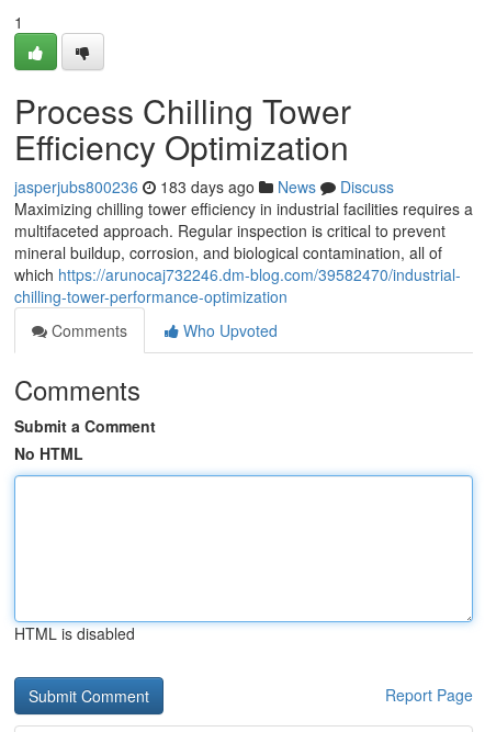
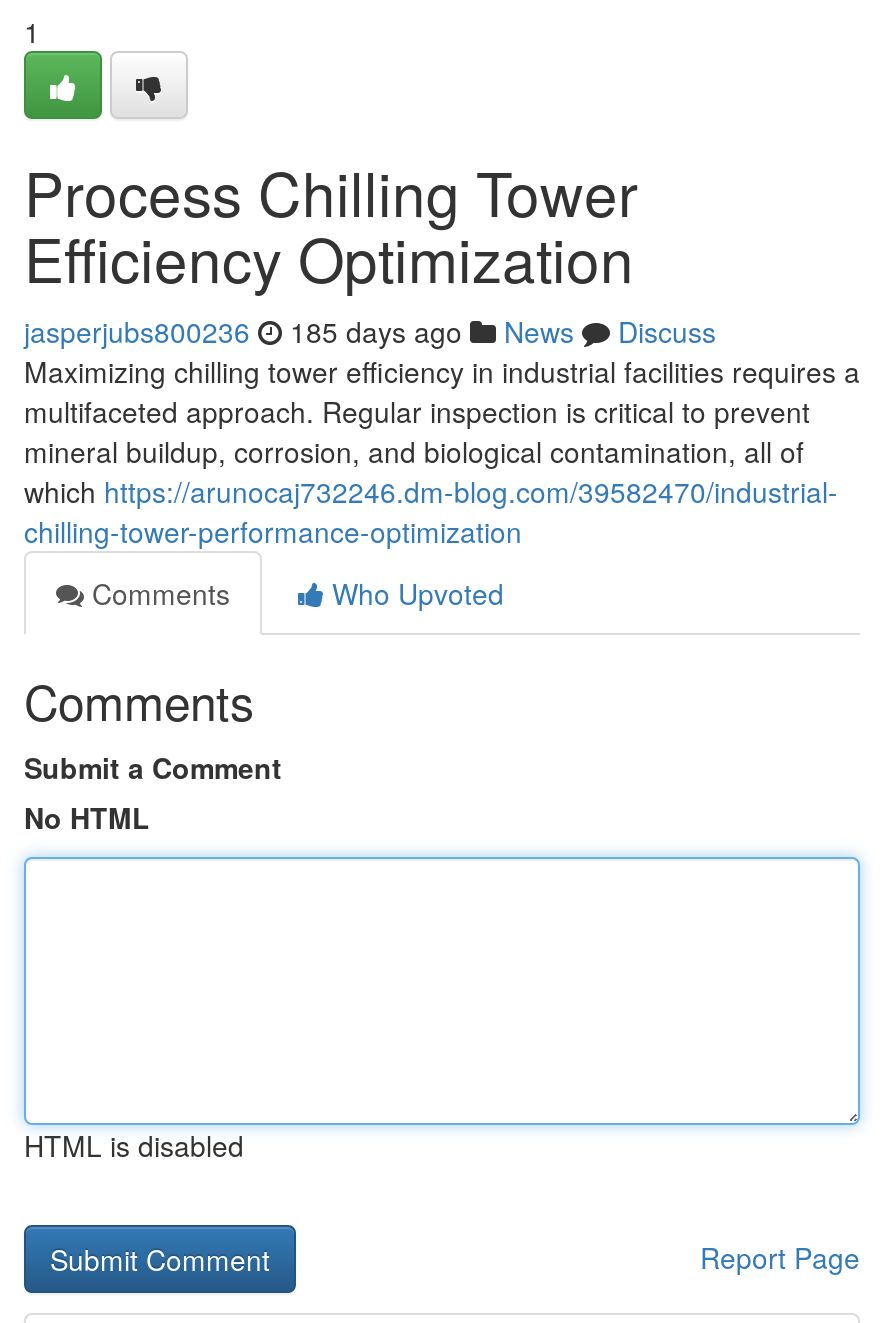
[14,176,394,198] jasperjubs800236 183 days ago News Discuss -> [24,311,716,351] jasperjubs800236 185 days ago News Discuss

